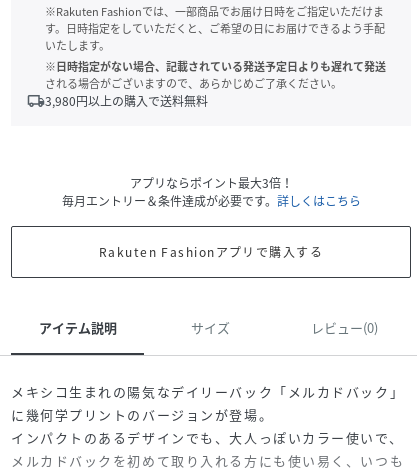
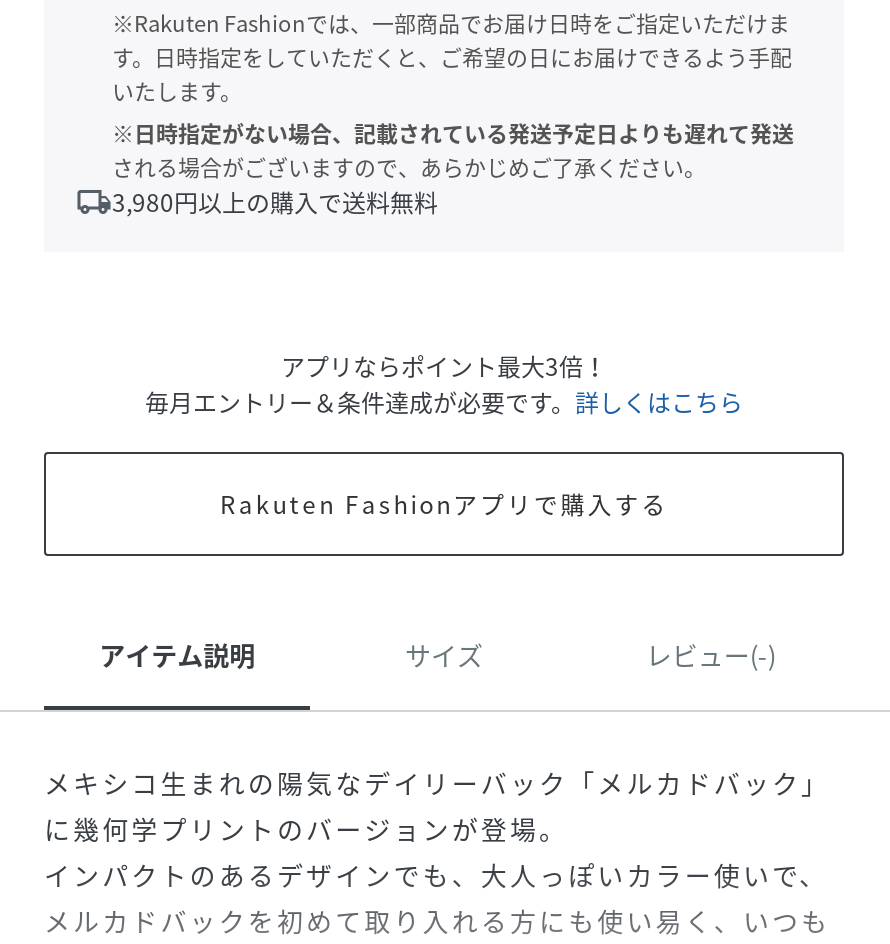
[311,318,378,337] レビュー(0) -> [646,636,776,674] レビュー(-)

